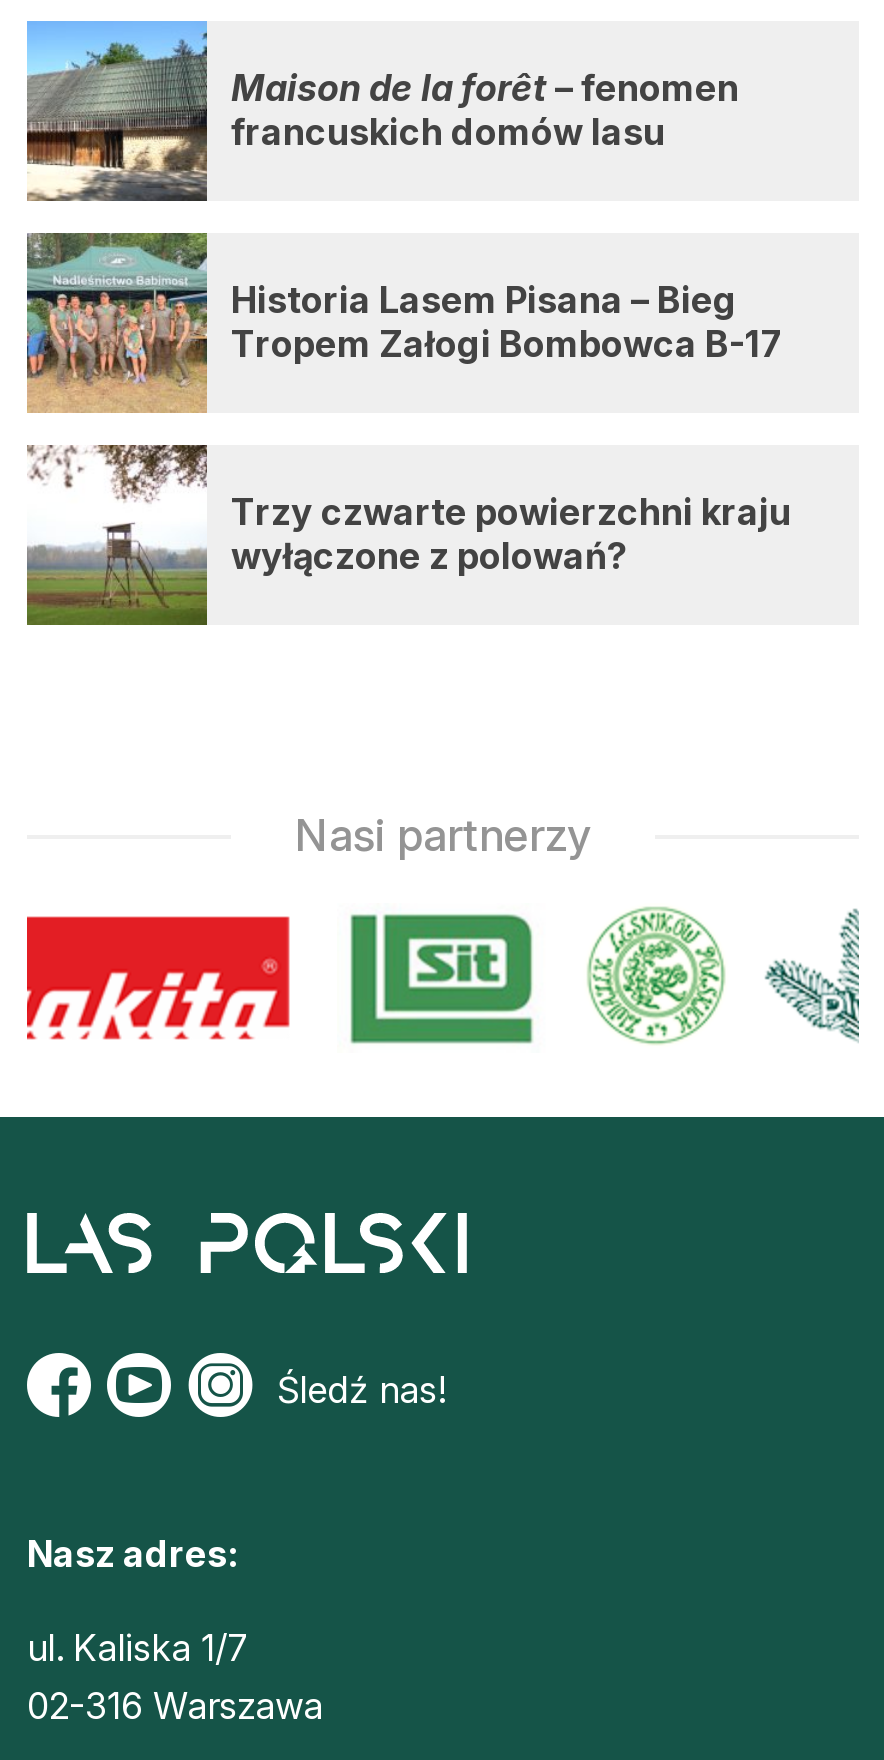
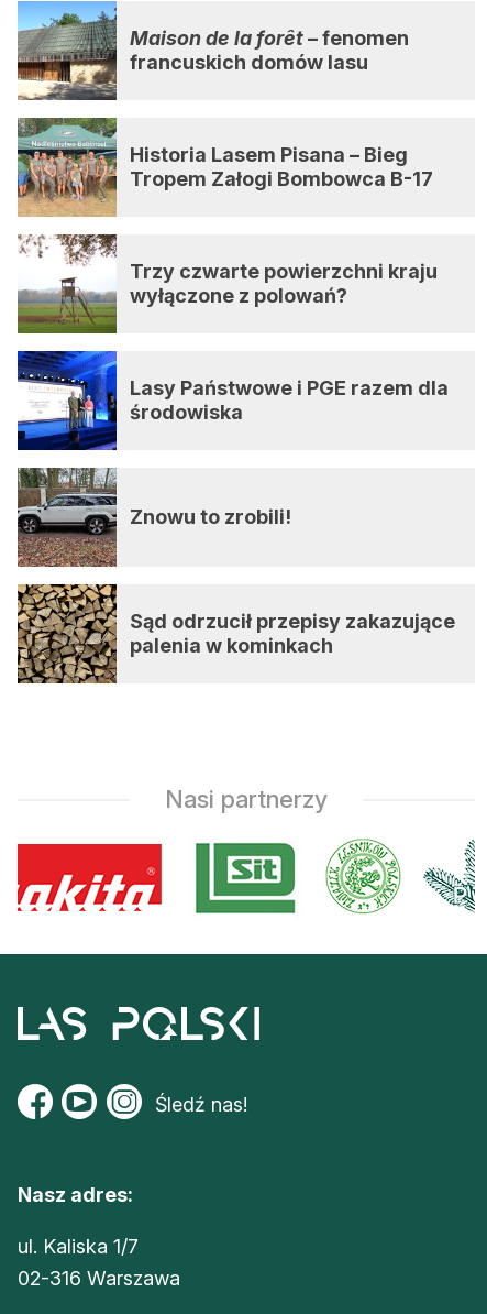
none -> [16,350,449,451] [image] | Lasy Państwowe i PGE razem dla | środowiska
none -> [16,468,291,568] [image] | Znowu to zrobili!
none -> [16,583,455,685] [image] | Sąd odrzucił przepisy zakazujące | palenia w kominkach

